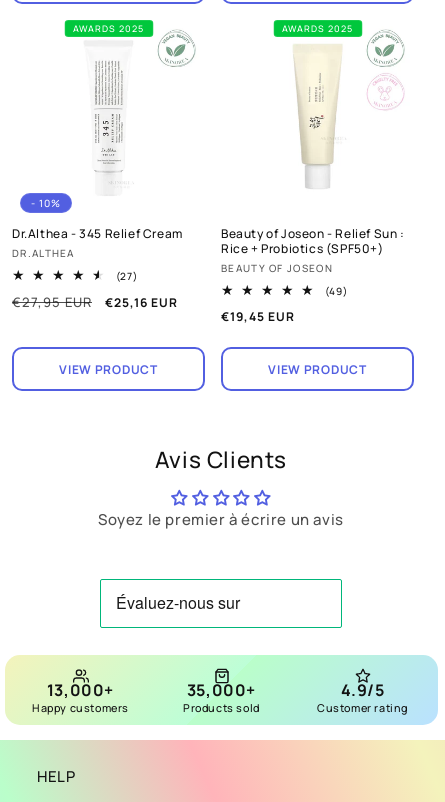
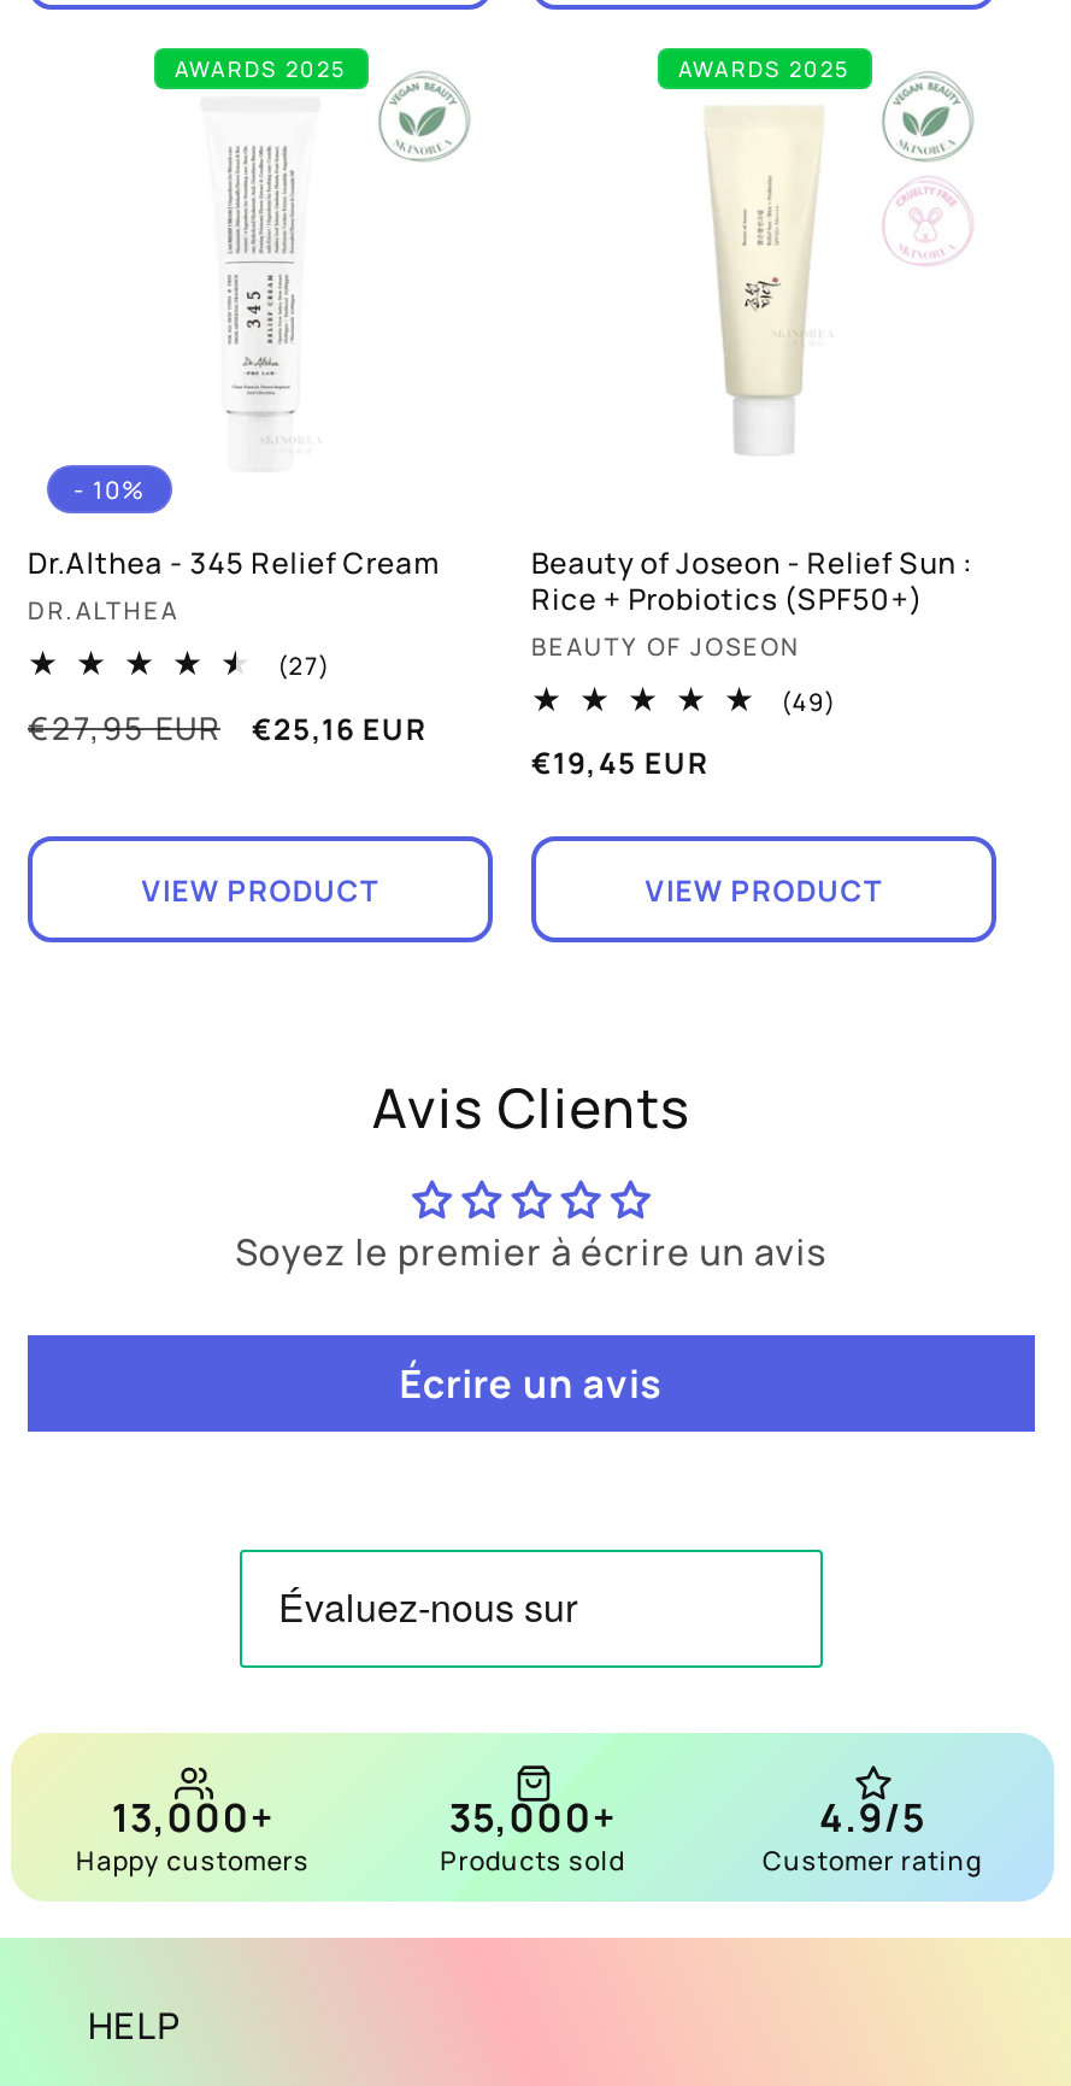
none -> [399,1357,663,1410] Écrire un avis

